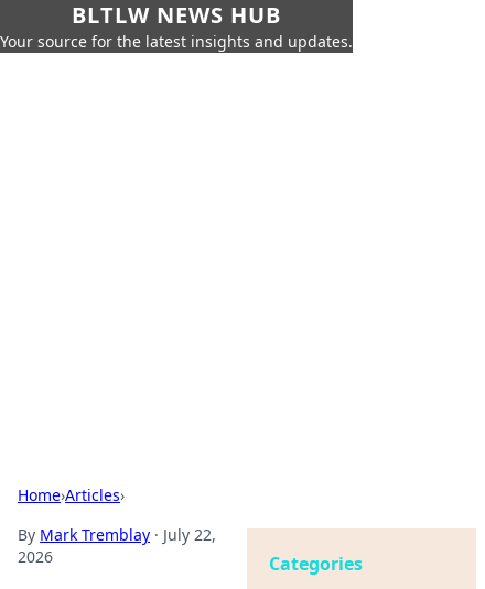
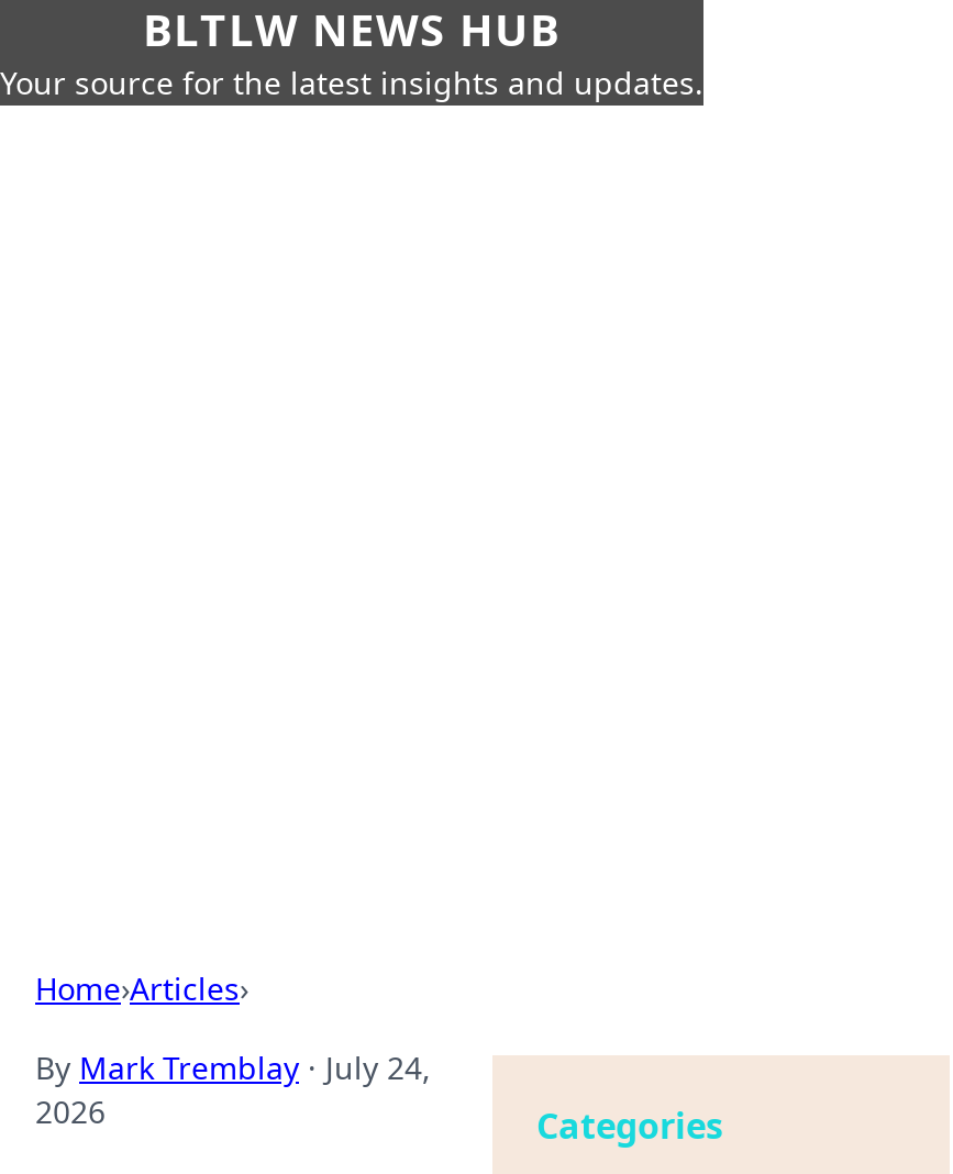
[18,524,216,545] By Mark Tremblay · July 22, -> [35,1046,431,1088] By Mark Tremblay · July 24,

